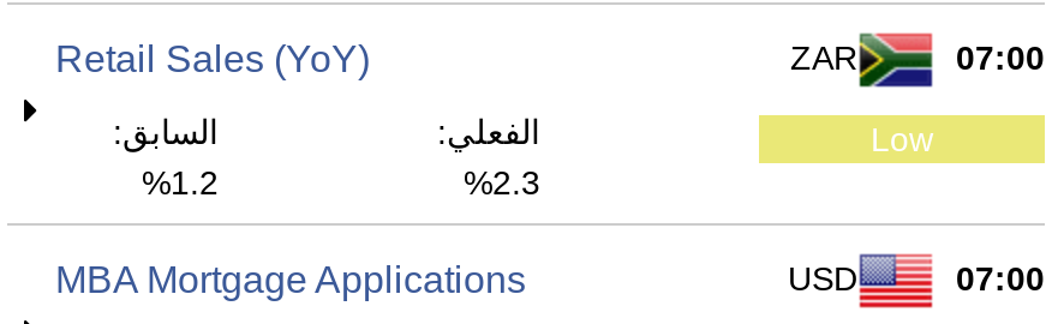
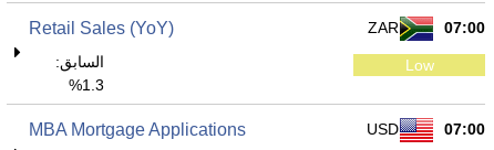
[437,113,540,202] الفعلي: | 2.3% -> none
[171,163,219,202] 1.2% -> [82,76,104,94] 1.3%

